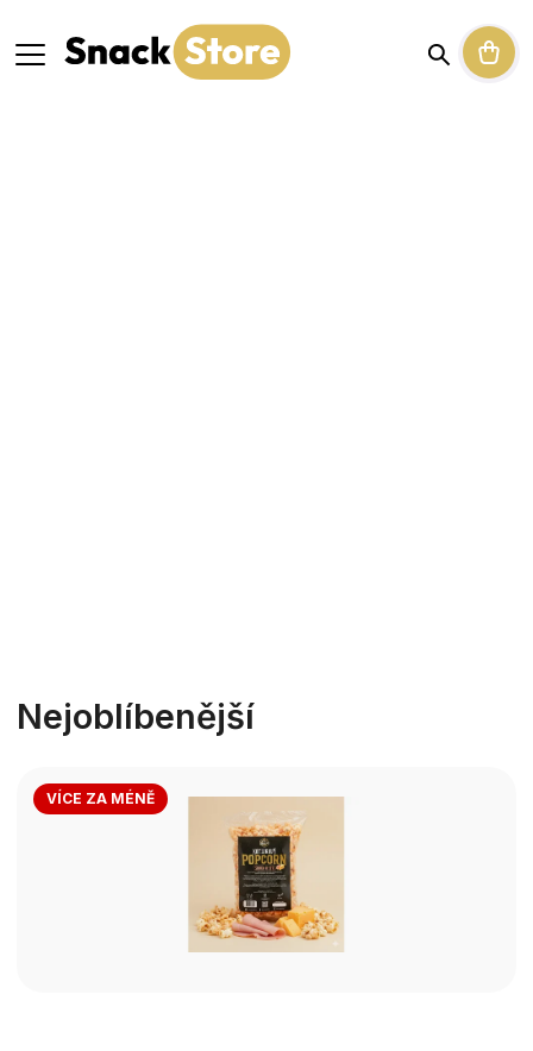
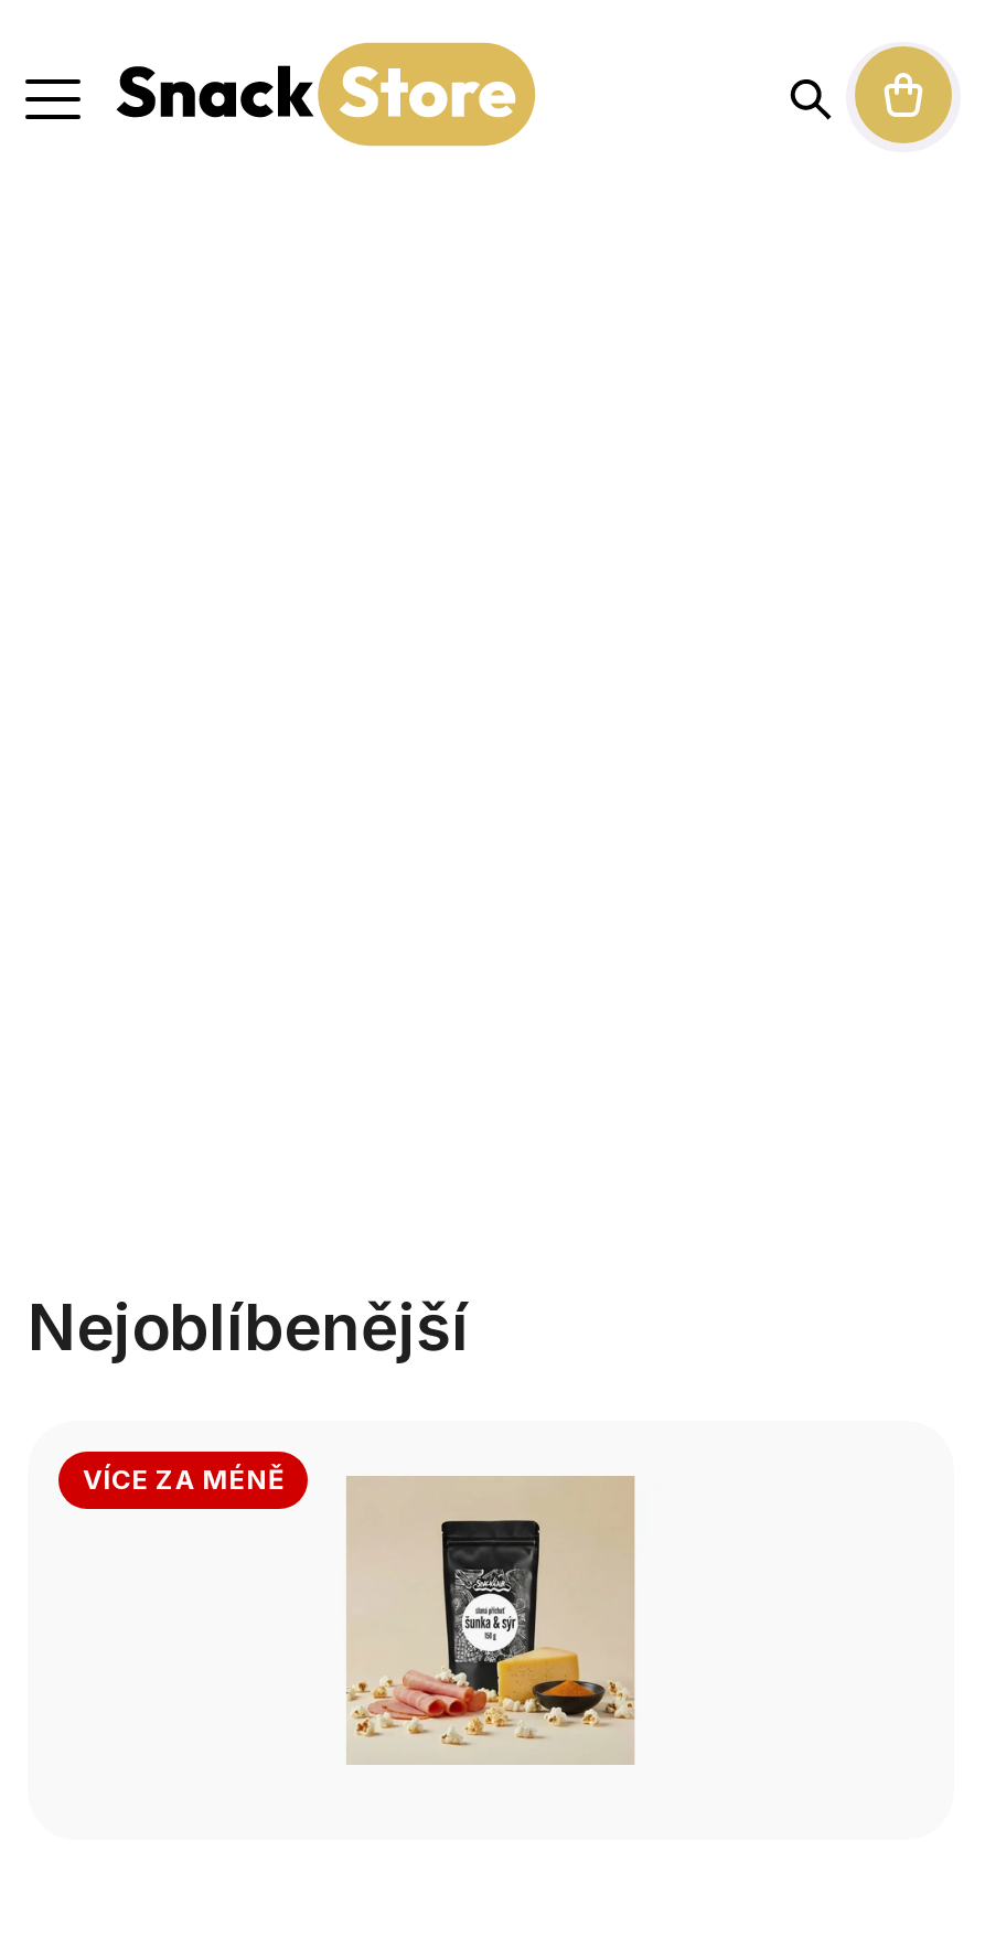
[195,800,341,946] [image] -> [350,1480,634,1749] [image]

